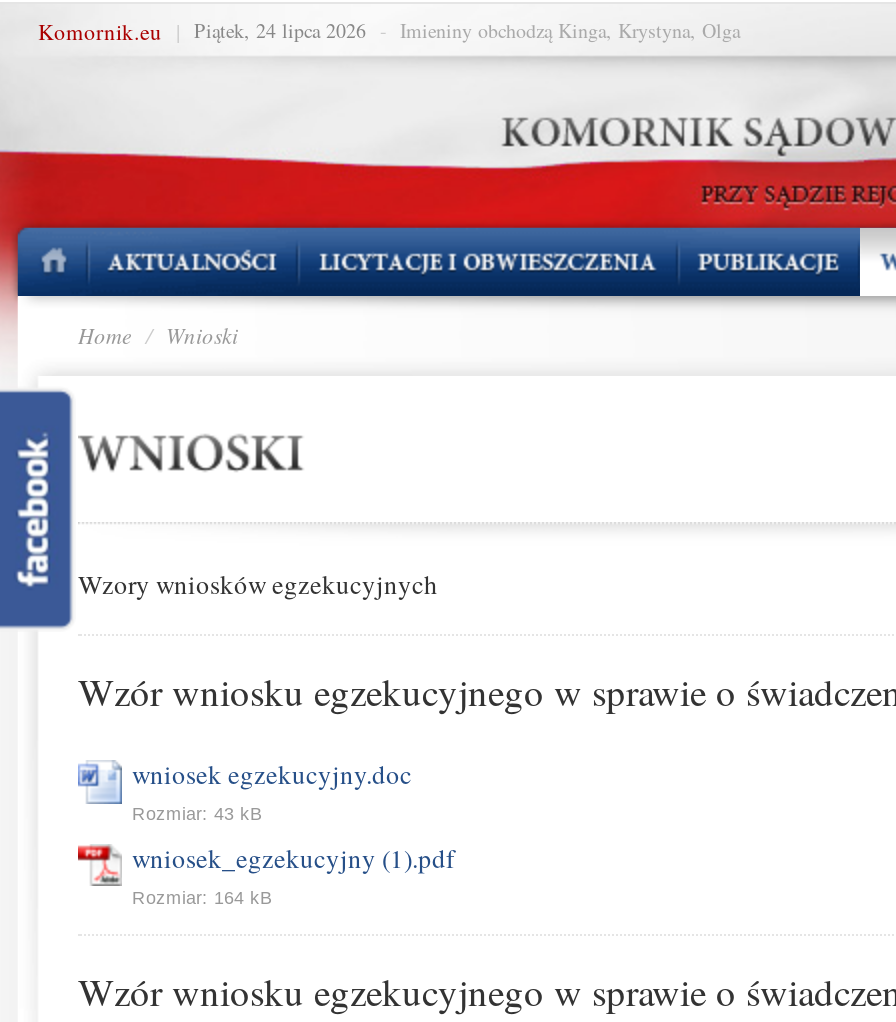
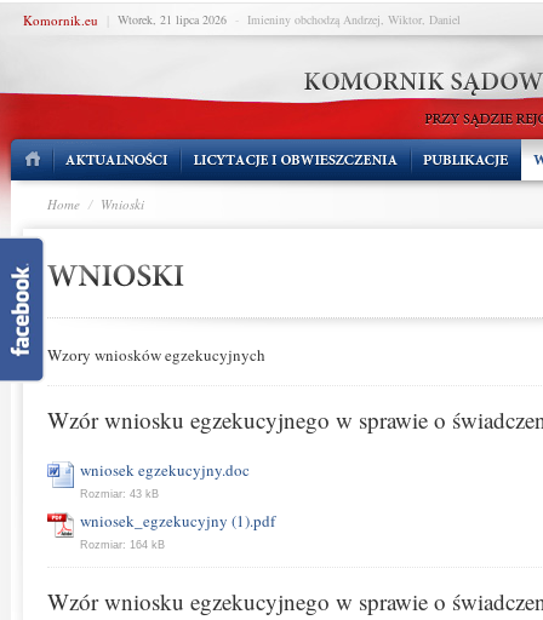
[194,16,740,44] Piątek, 24 lipca 2026 - Imieniny obchodzą Kinga, Krystyna, Olga -> [118,11,461,28] Wtorek, 21 lipca 2026 - Imieniny obchodzą Andrzej, Wiktor, Daniel

